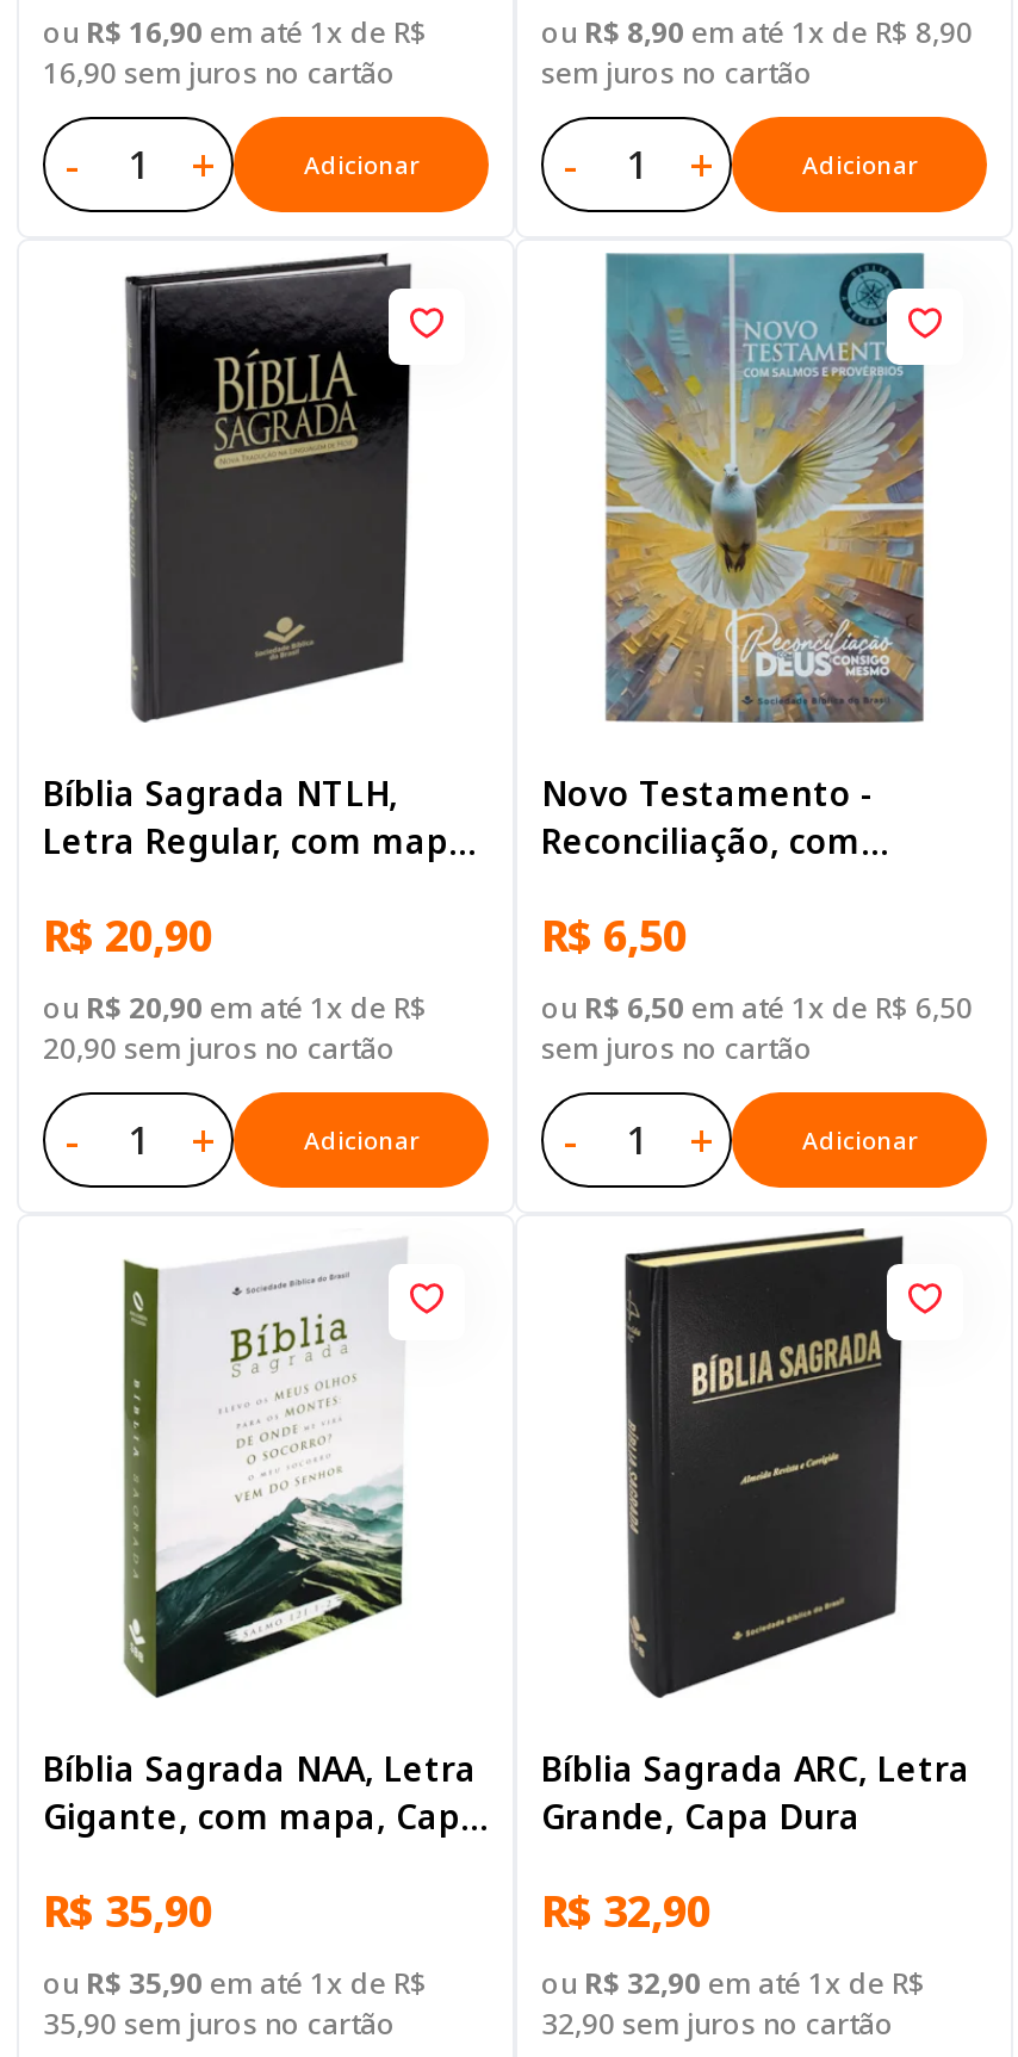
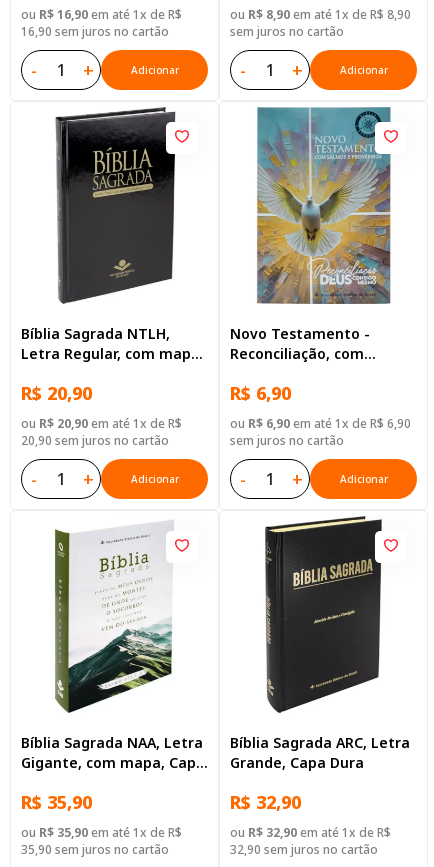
[541,907,687,964] R$ 6,50 -> [230,381,291,405] R$ 6,90
[541,988,973,1029] ou R$ 6,50 em até 1x de R$ 6,50 -> [230,415,411,432] ou R$ 6,90 em até 1x de R$ 6,90

